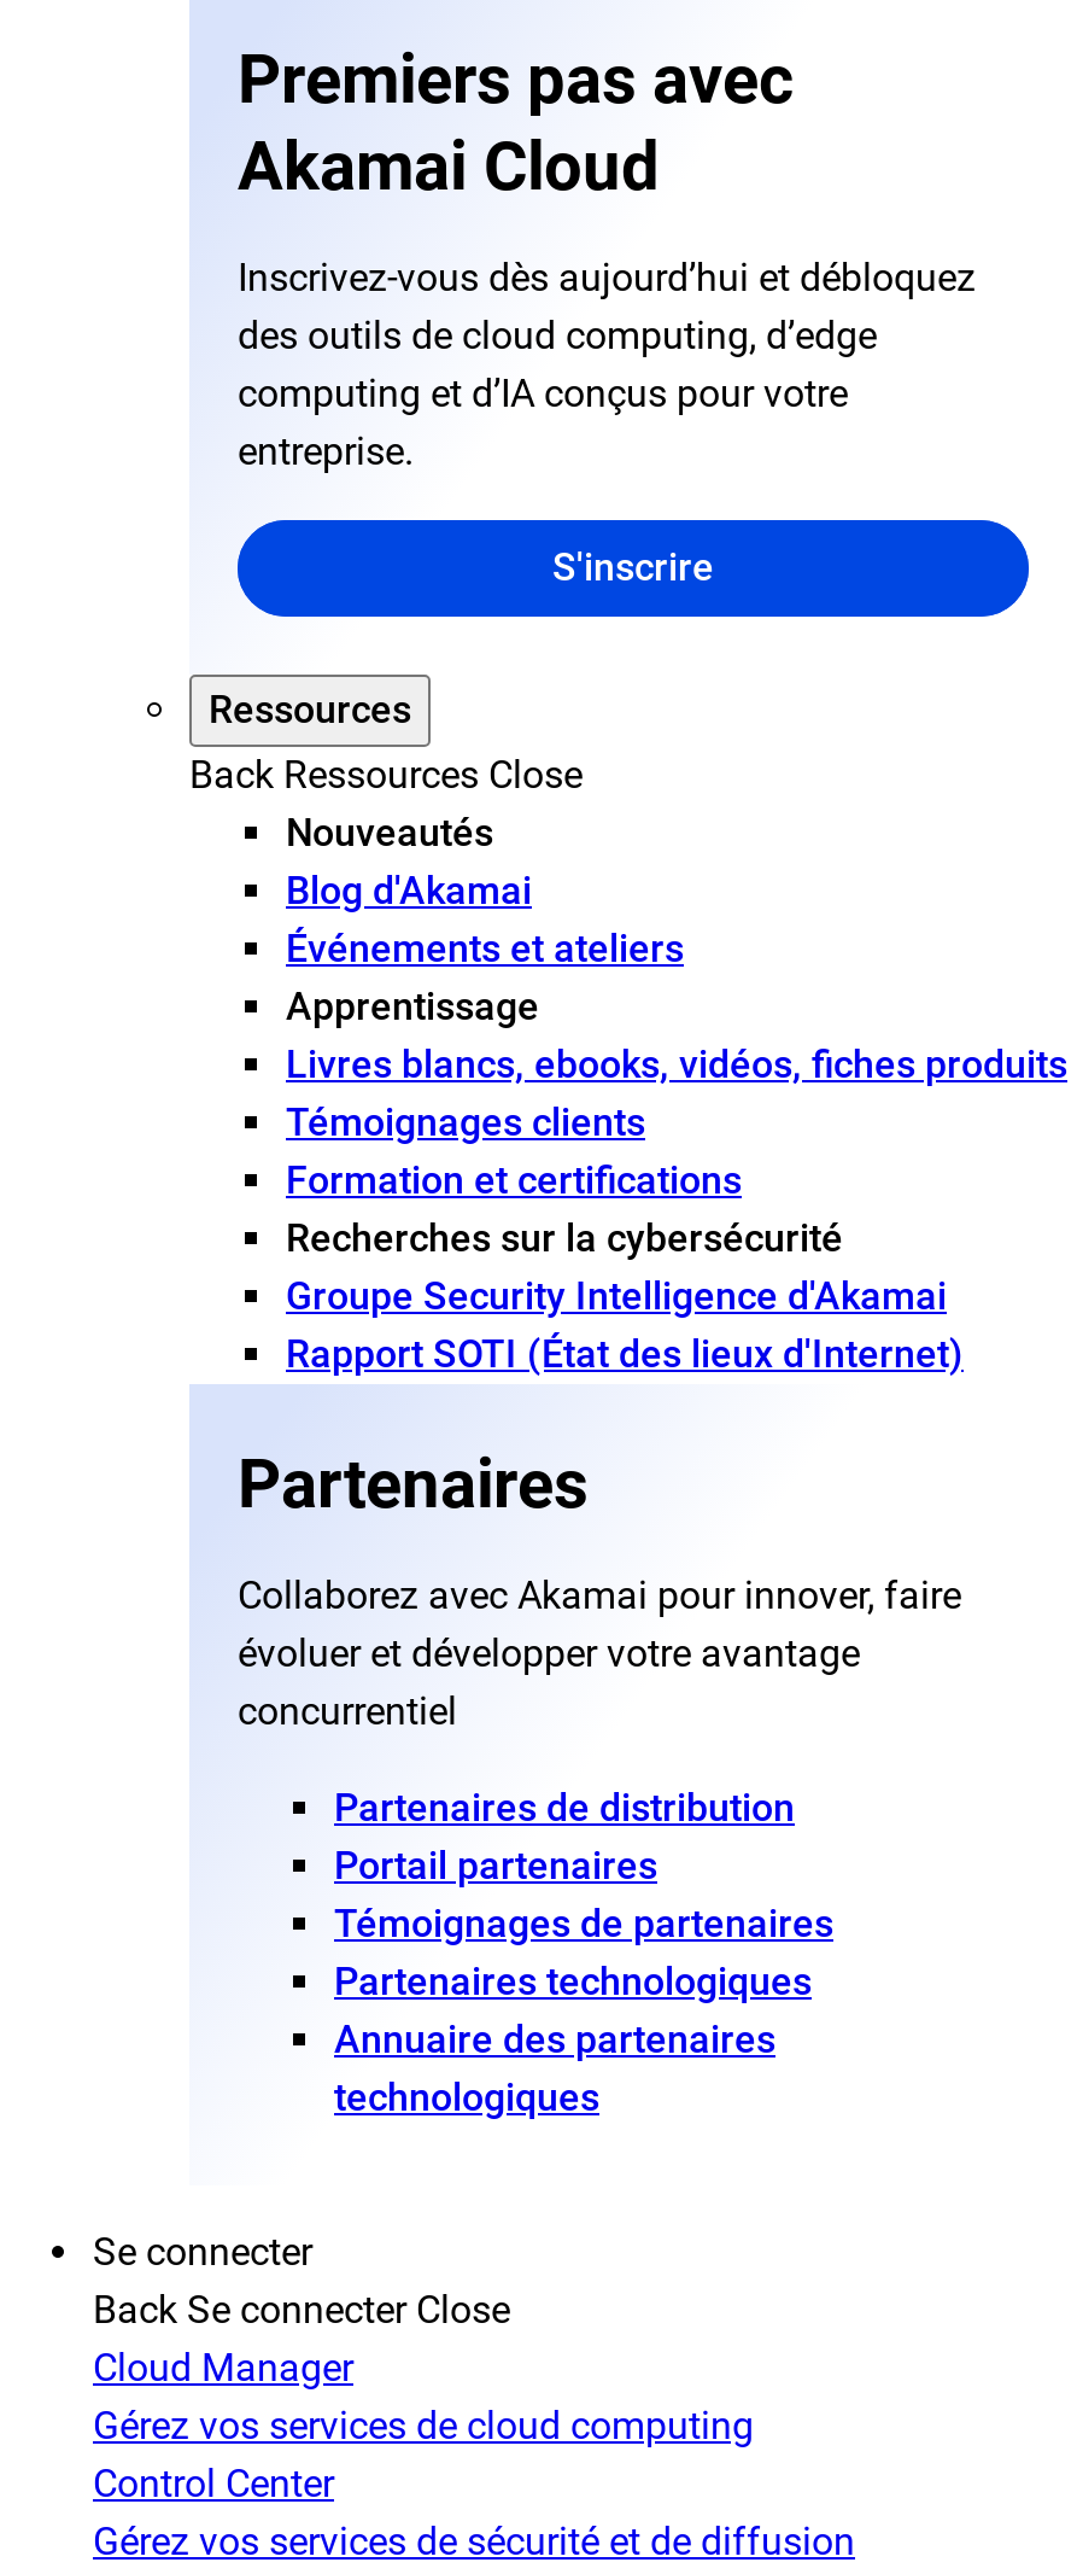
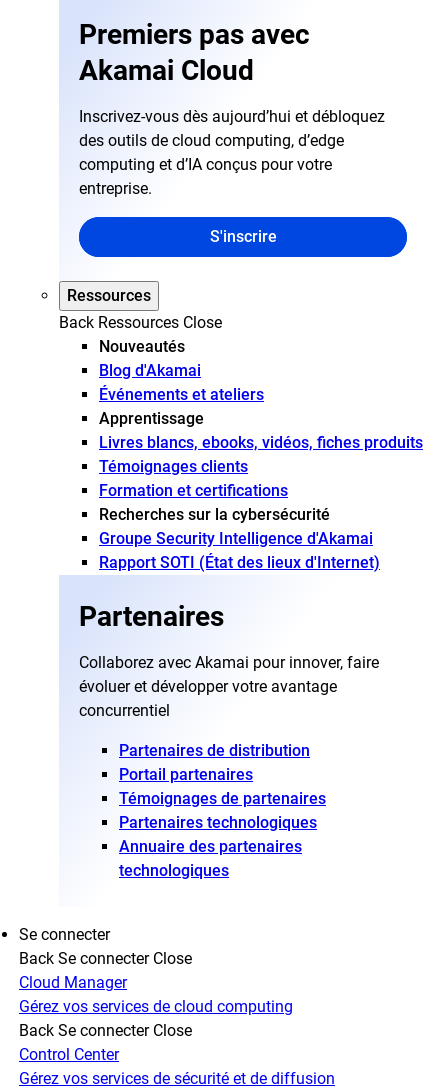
none -> [19,1021,192,1040] Back Se connecter Close

